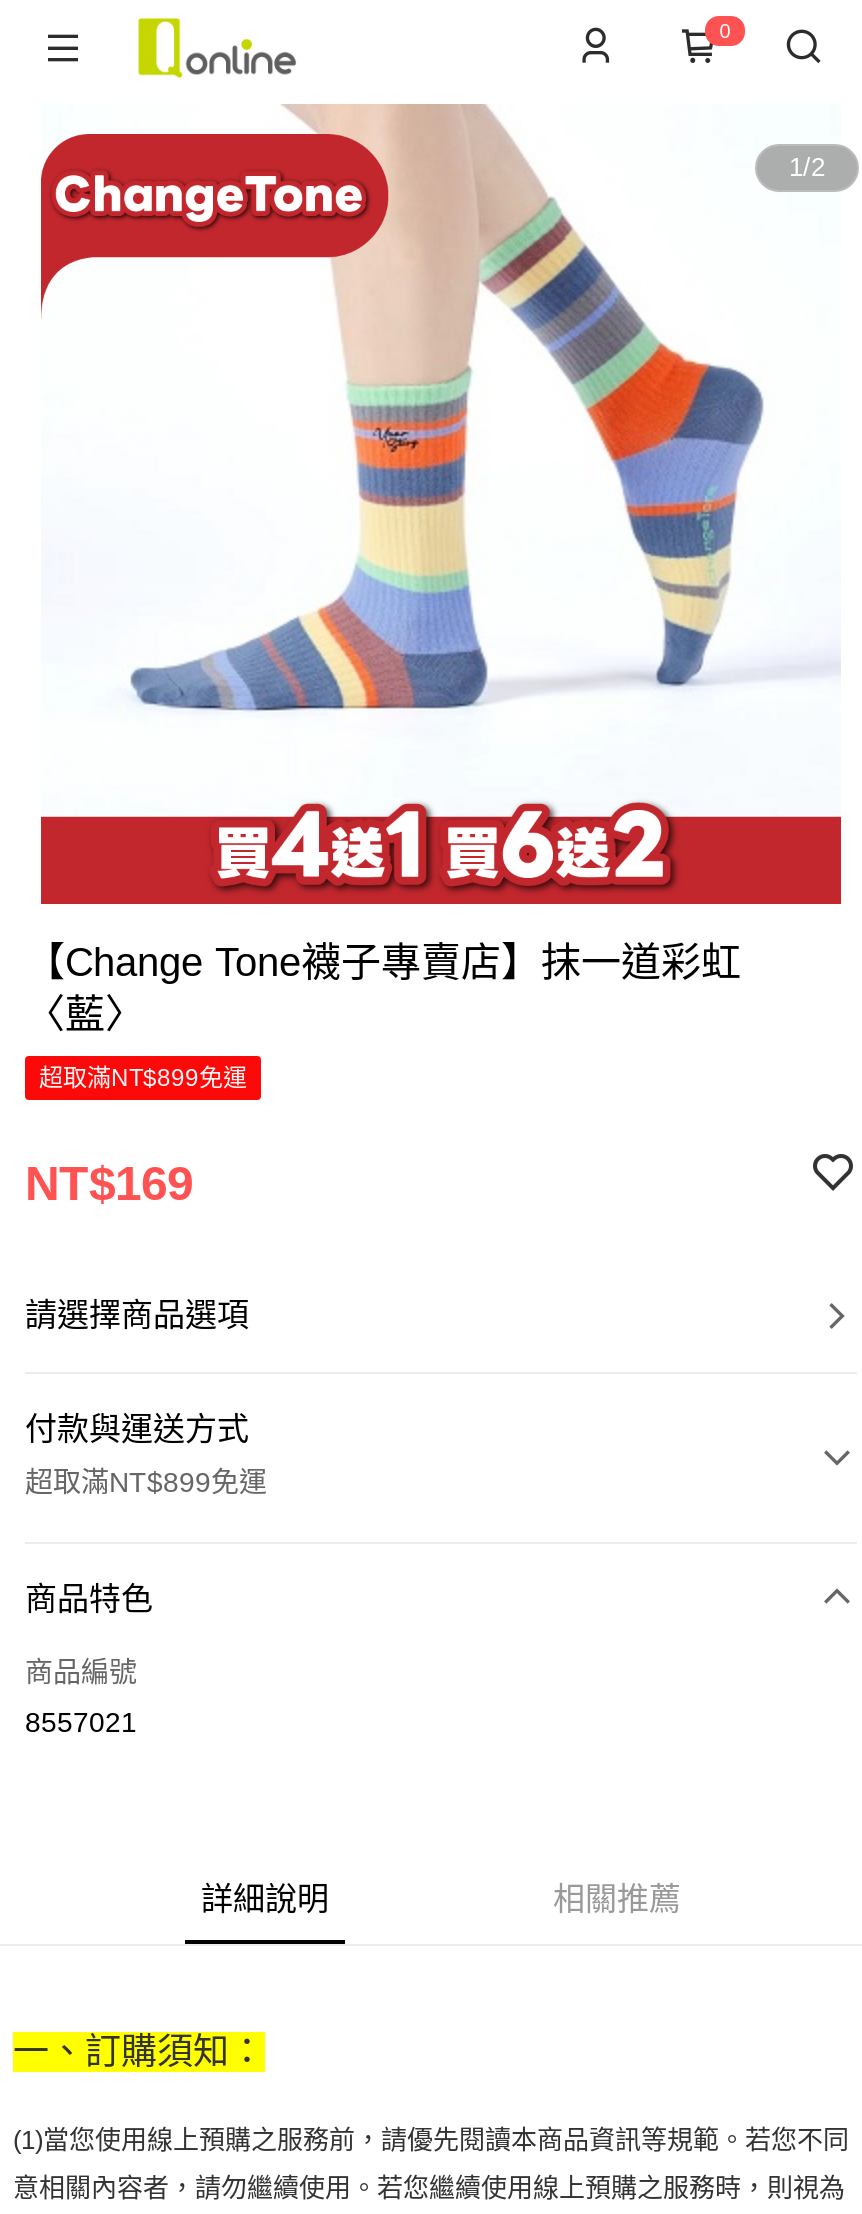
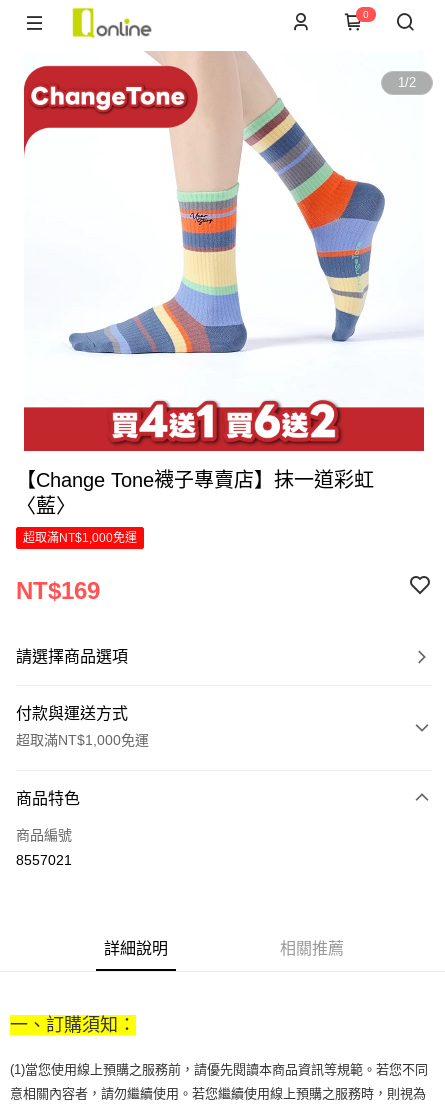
[39,1064,247,1092] 超取滿NT$899免運 -> [23,531,137,545] 超取滿NT$1,000免運
[25,1466,267,1498] 超取滿NT$899免運 -> [16,732,149,748] 超取滿NT$1,000免運

